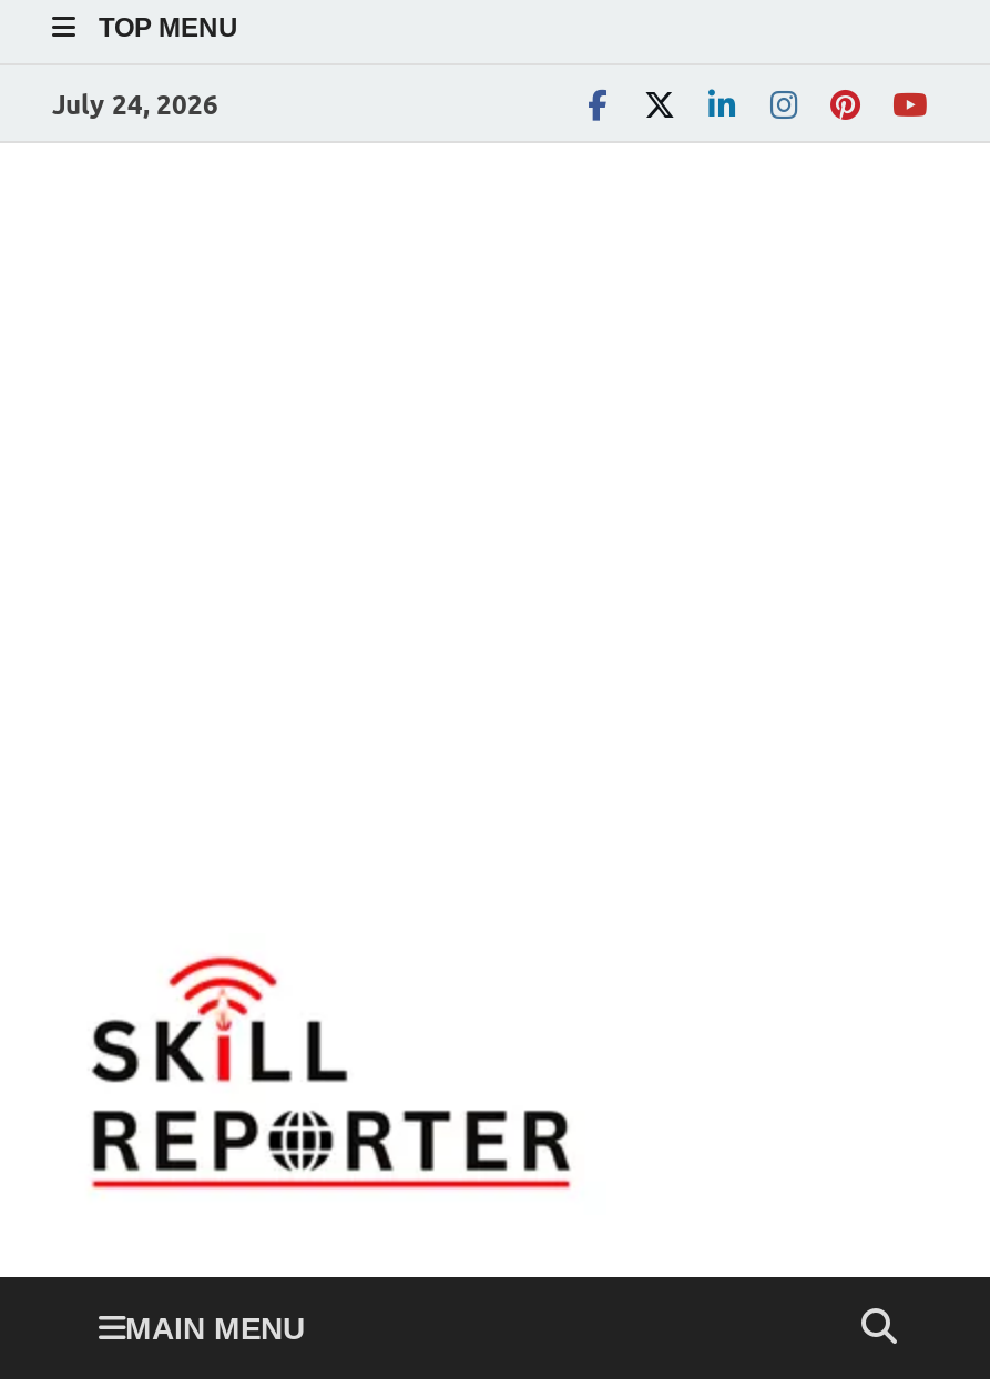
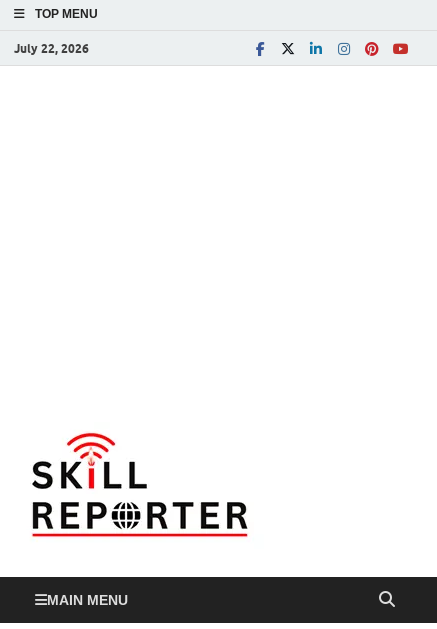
[52,87,218,120] July 24, 2026 -> [14,40,89,55] July 22, 2026

